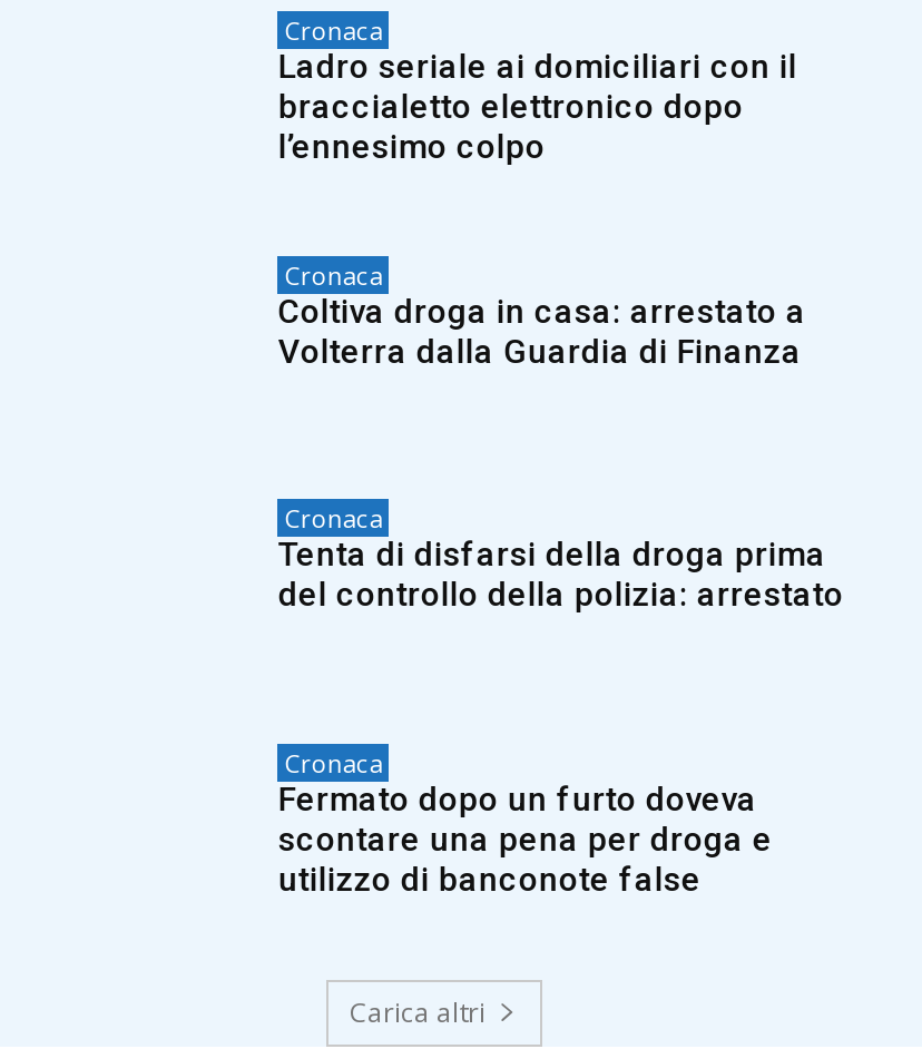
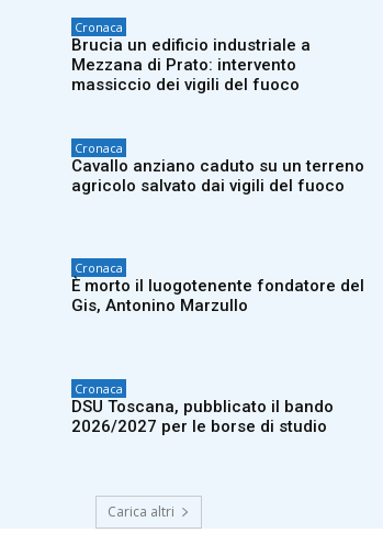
[278,47,797,167] Ladro seriale ai domiciliari con il | braccialetto elettronico dopo | l’ennesimo colpo -> [72,35,311,95] Brucia un edificio industriale a | Mezzana di Prato: intervento | massiccio dei vigili del fuoco
[278,291,806,371] Coltiva droga in casa: arrestato a | Volterra dalla Guardia di Finanza -> [72,156,365,195] Cavallo anziano caduto su un terreno | agricolo salvato dai vigili del fuoco
[278,535,844,615] Tenta di disfarsi della droga prima | del controllo della polizia: arrestato -> [72,276,365,316] È morto il luogotenente fondatore del | Gis, Antonino Marzullo
[278,779,773,899] Fermato dopo un furto doveva | scontare una pena per droga e | utilizzo di banconote false -> [72,397,334,436] DSU Toscana, pubblicato il bando | 2026/2027 per le borse di studio

